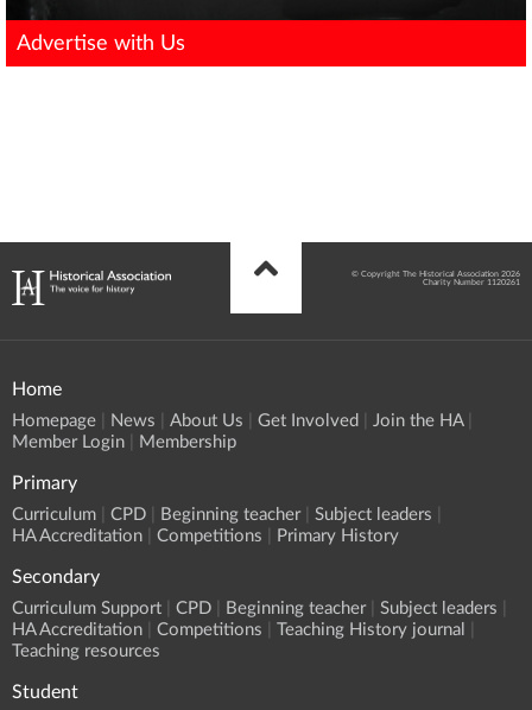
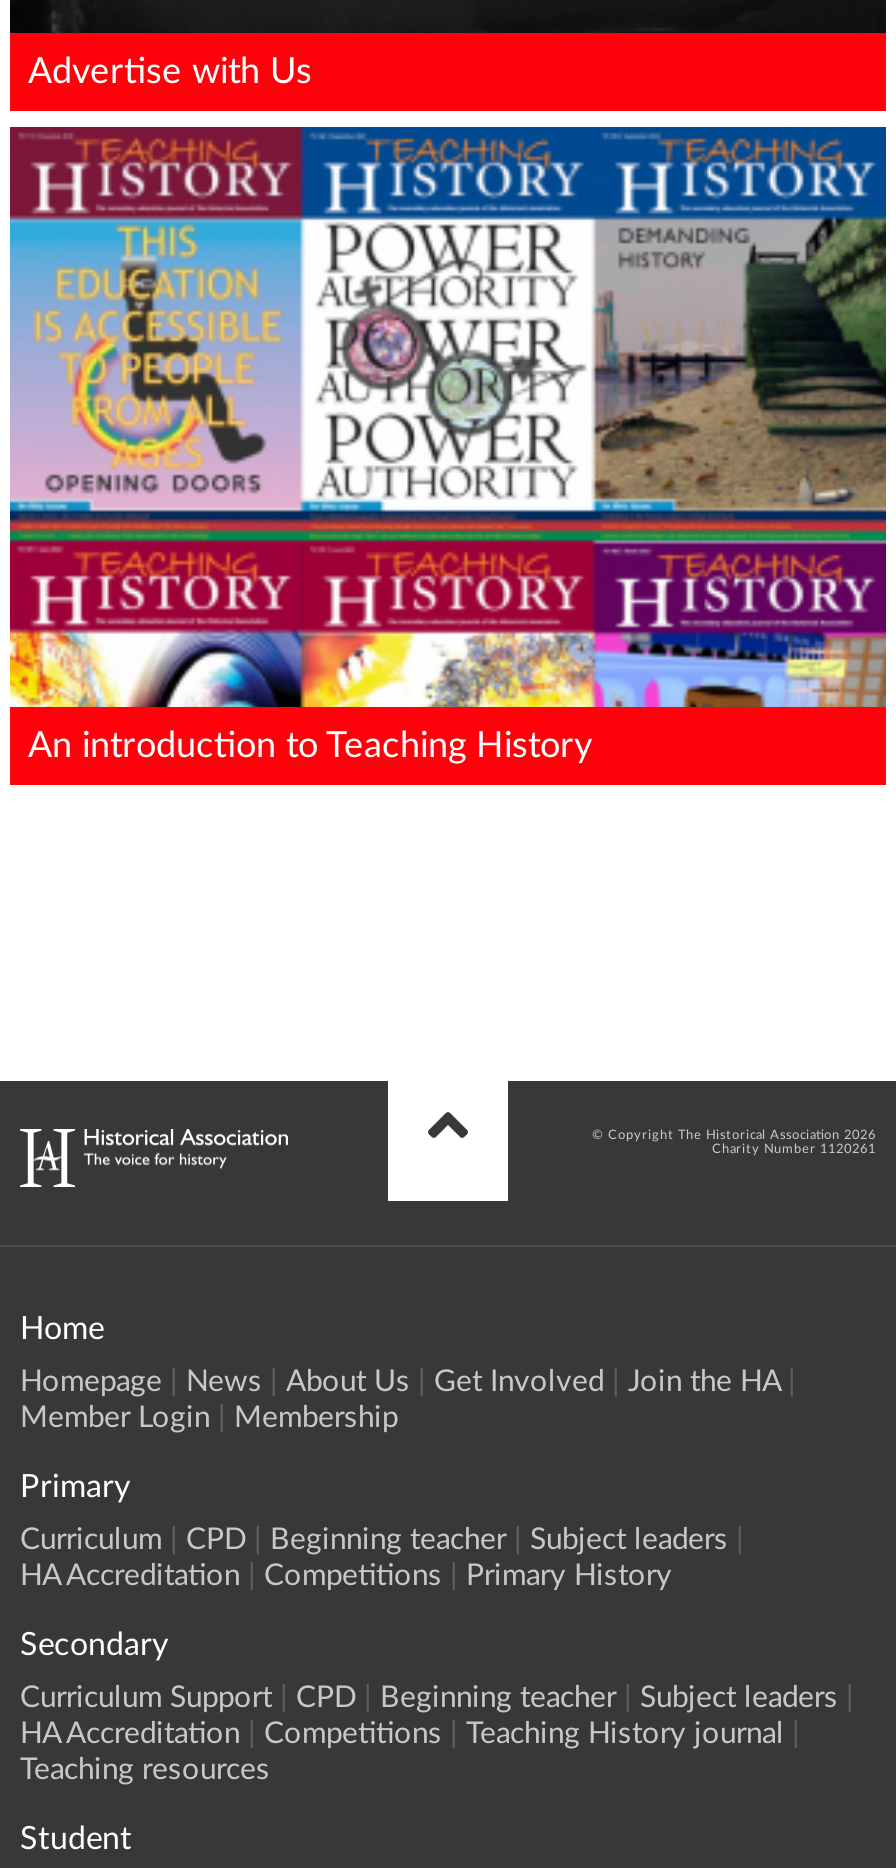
none -> [8,110,888,762] [image] | An introduction to Teaching History

